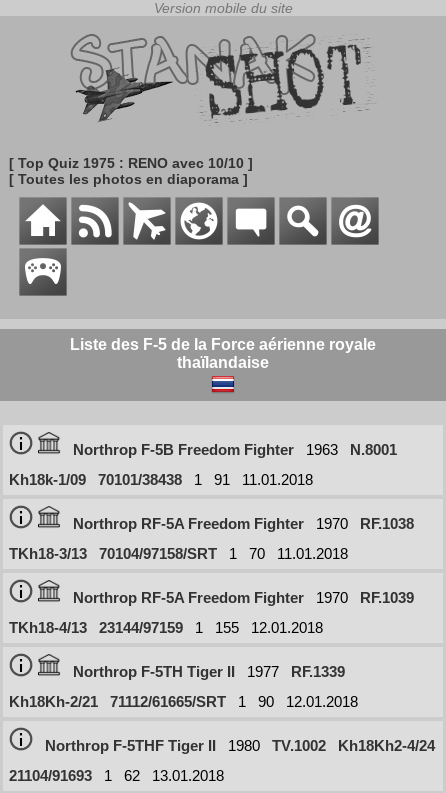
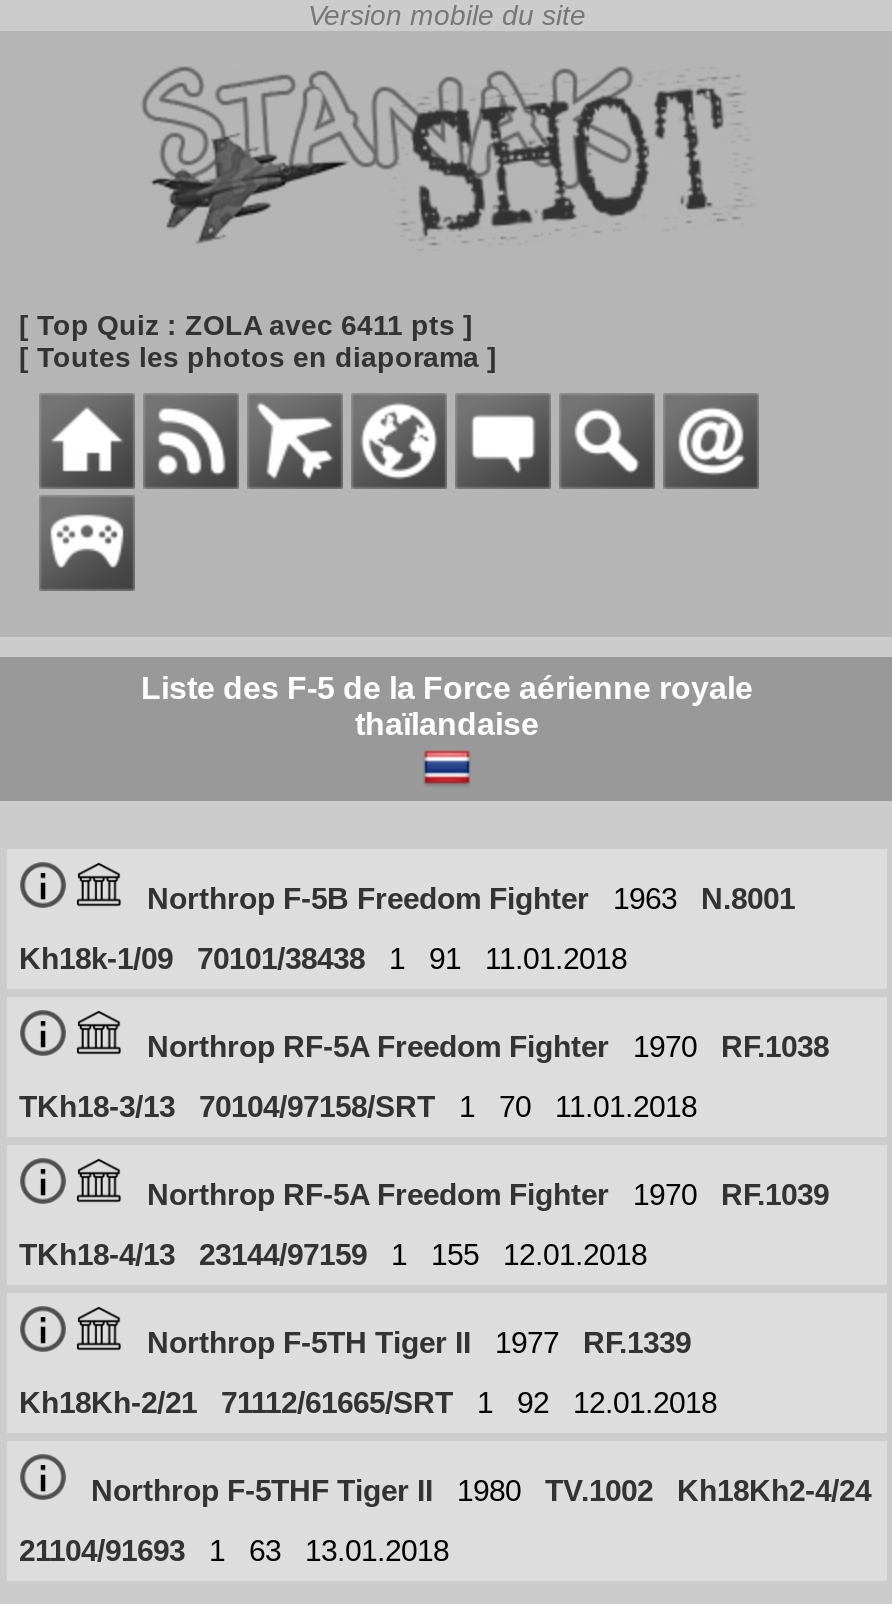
[9,155,253,171] [ Top Quiz 1975 : RENO avec 10/10 ] -> [19,309,473,341] [ Top Quiz : ZOLA avec 6411 pts ]
[9,693,358,710] Kh18Kh-2/21 71112/61665/SRT 1 90 12.01.2018 -> [19,1385,717,1419] Kh18Kh-2/21 71112/61665/SRT 1 92 12.01.2018
[9,767,224,784] 21104/91693 1 62 13.01.2018 -> [19,1533,449,1567] 21104/91693 1 63 13.01.2018

